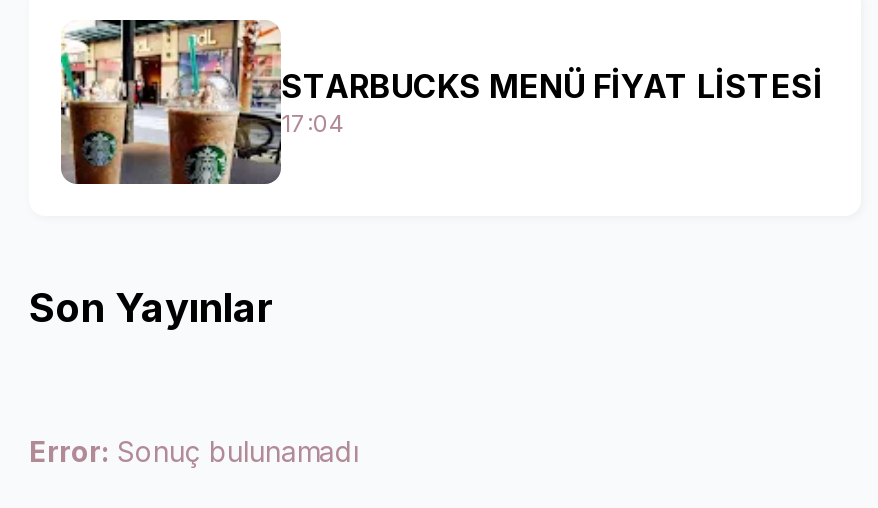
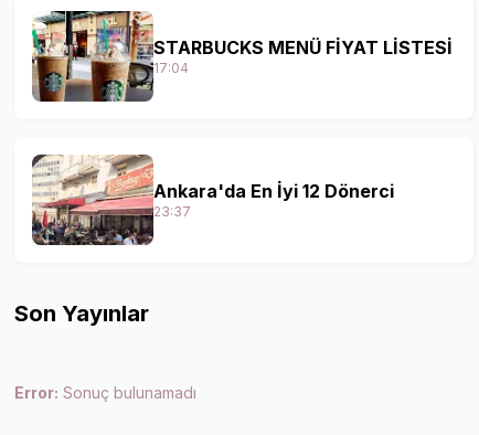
none -> [31,153,394,246] [image] | Ankara'da En İyi 12 Dönerci | 23:37

